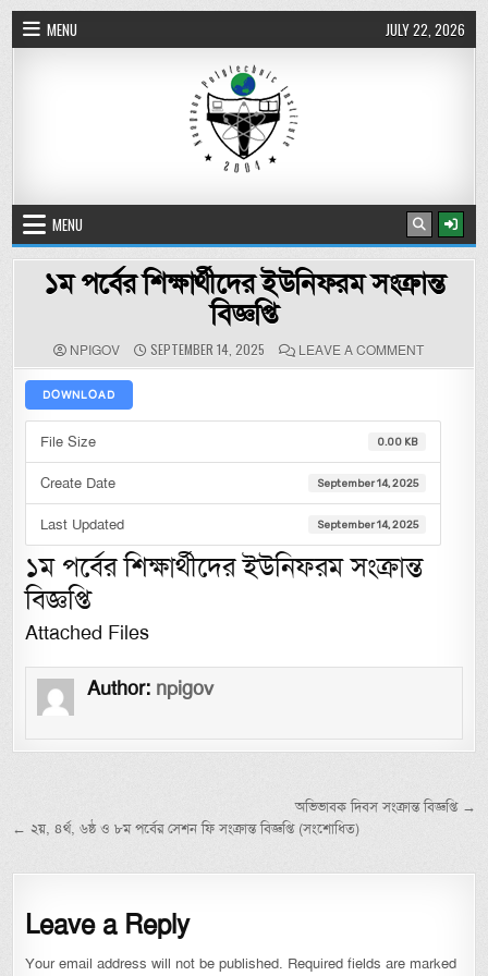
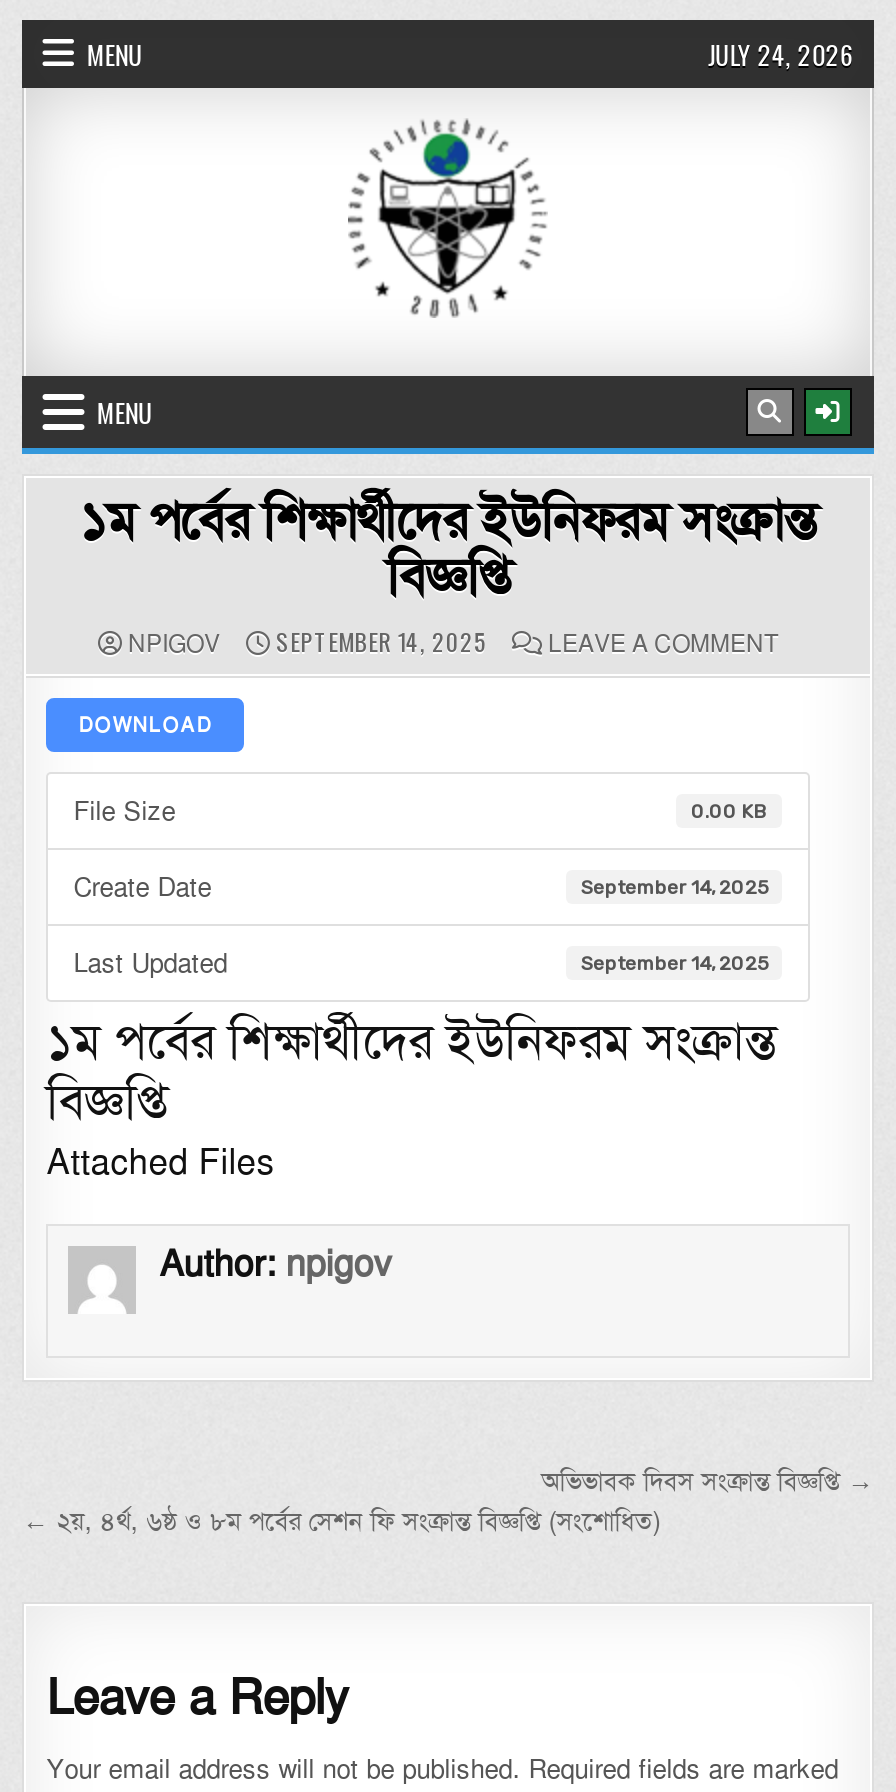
[385,19,465,40] JULY 22, 2026 -> [708,34,854,74] JULY 24, 2026

